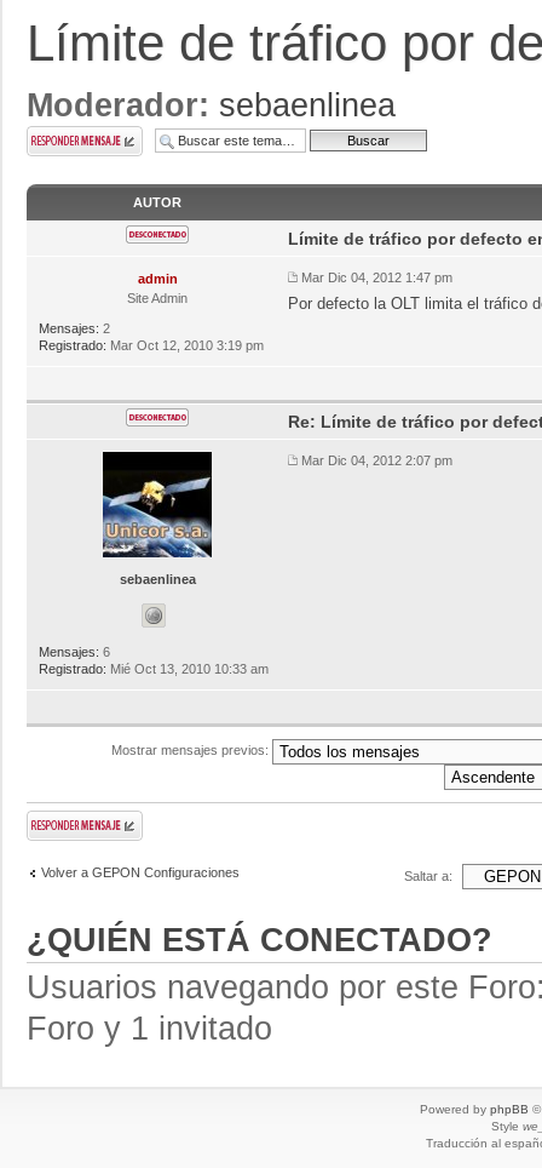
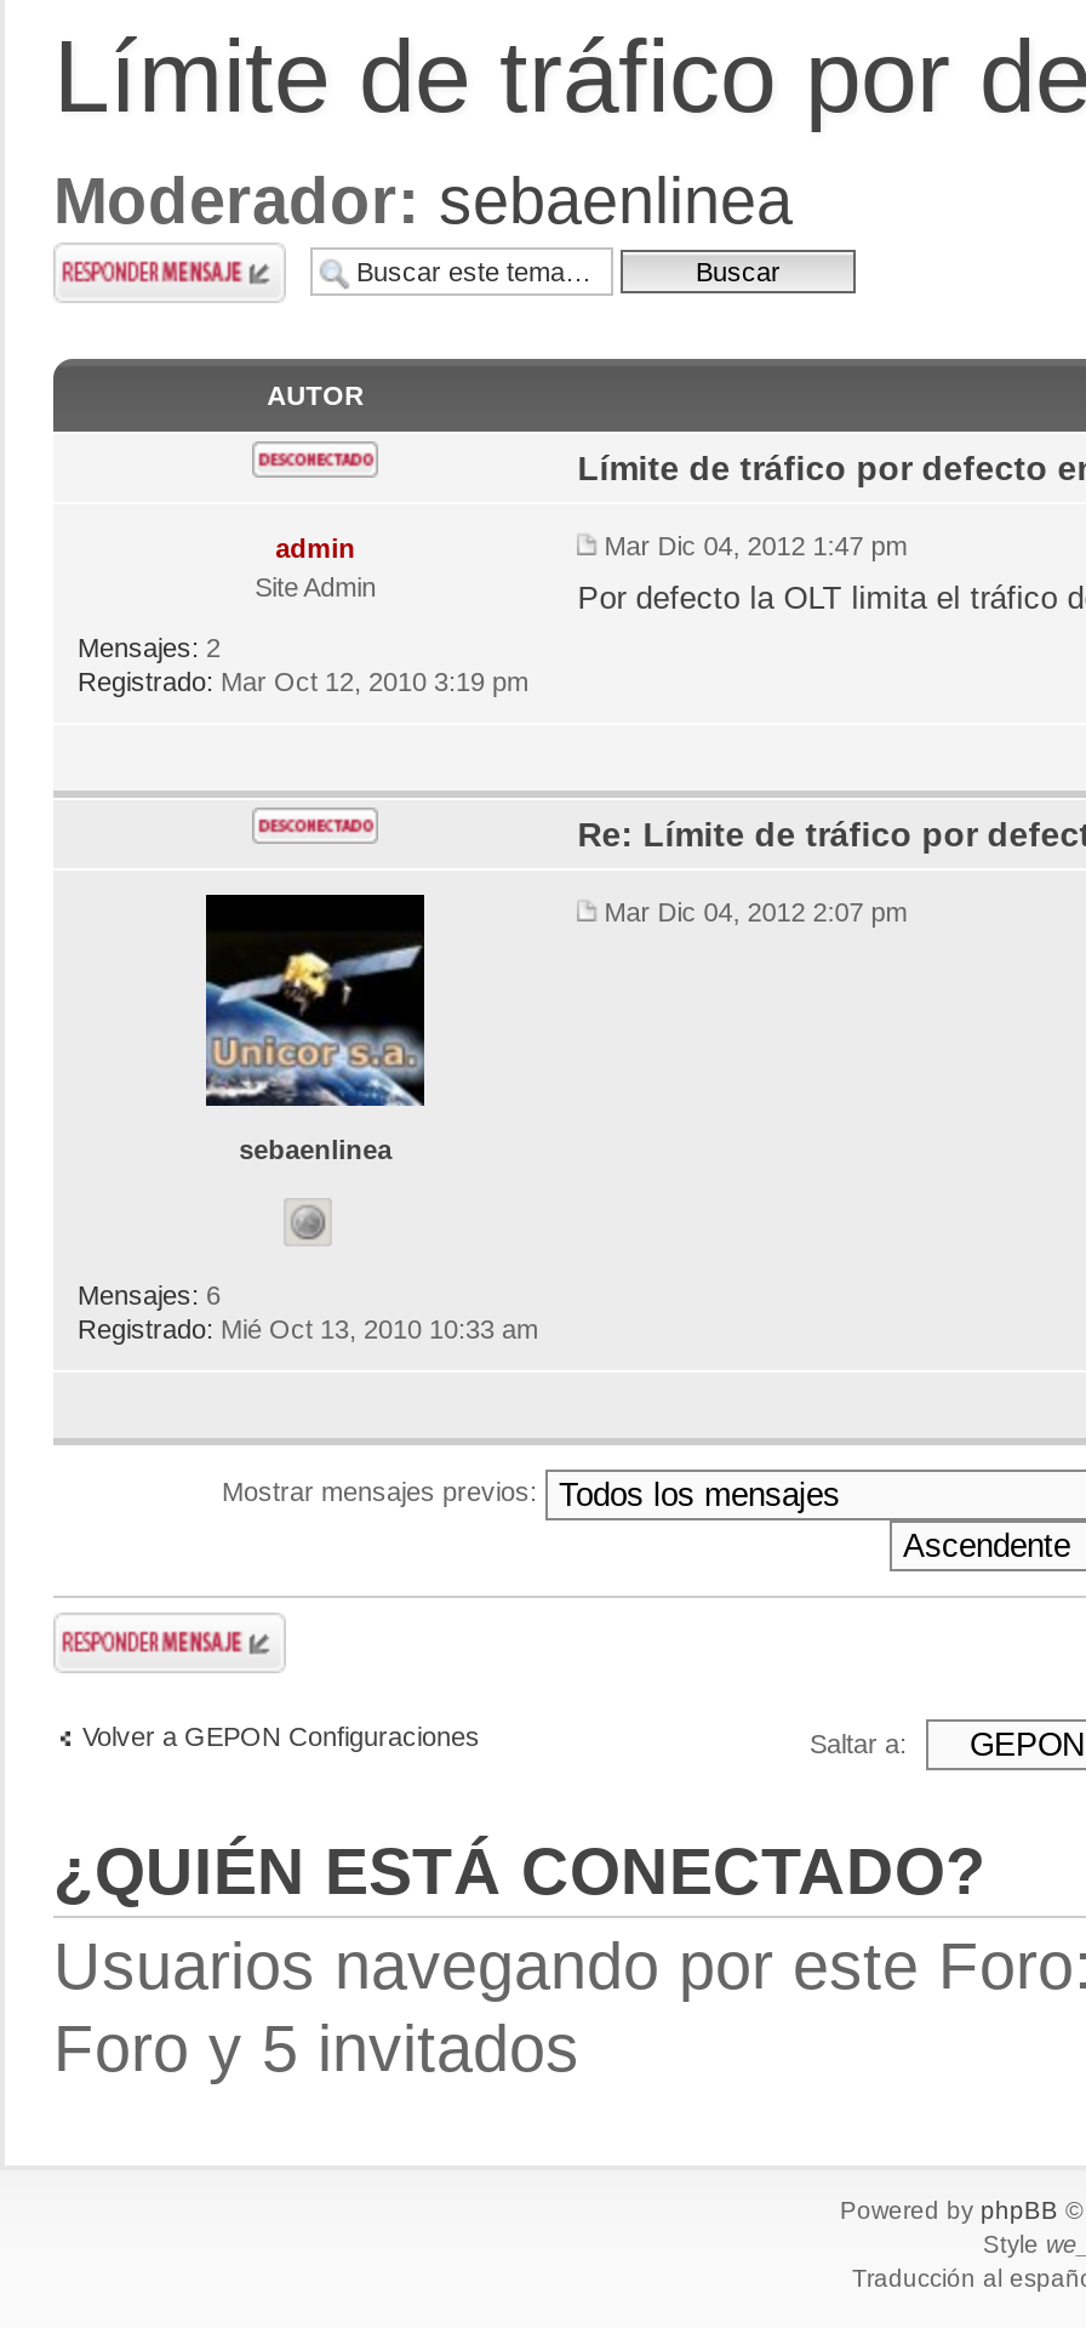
[27,1010,272,1047] Foro y 1 invitado -> [53,2013,579,2085] Foro y 5 invitados

